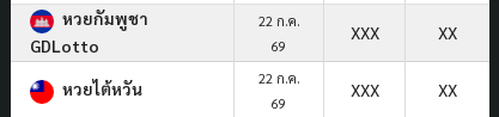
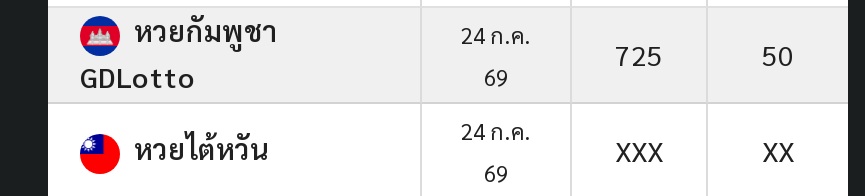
[258,12,300,30] 22 ก.ค. -> [461,20,531,50] 24 ก.ค.
[350,21,457,43] XXX | XX -> [615,36,794,72] 725 | 50
[258,69,300,87] 22 ก.ค. -> [461,116,531,146] 24 ก.ค.

